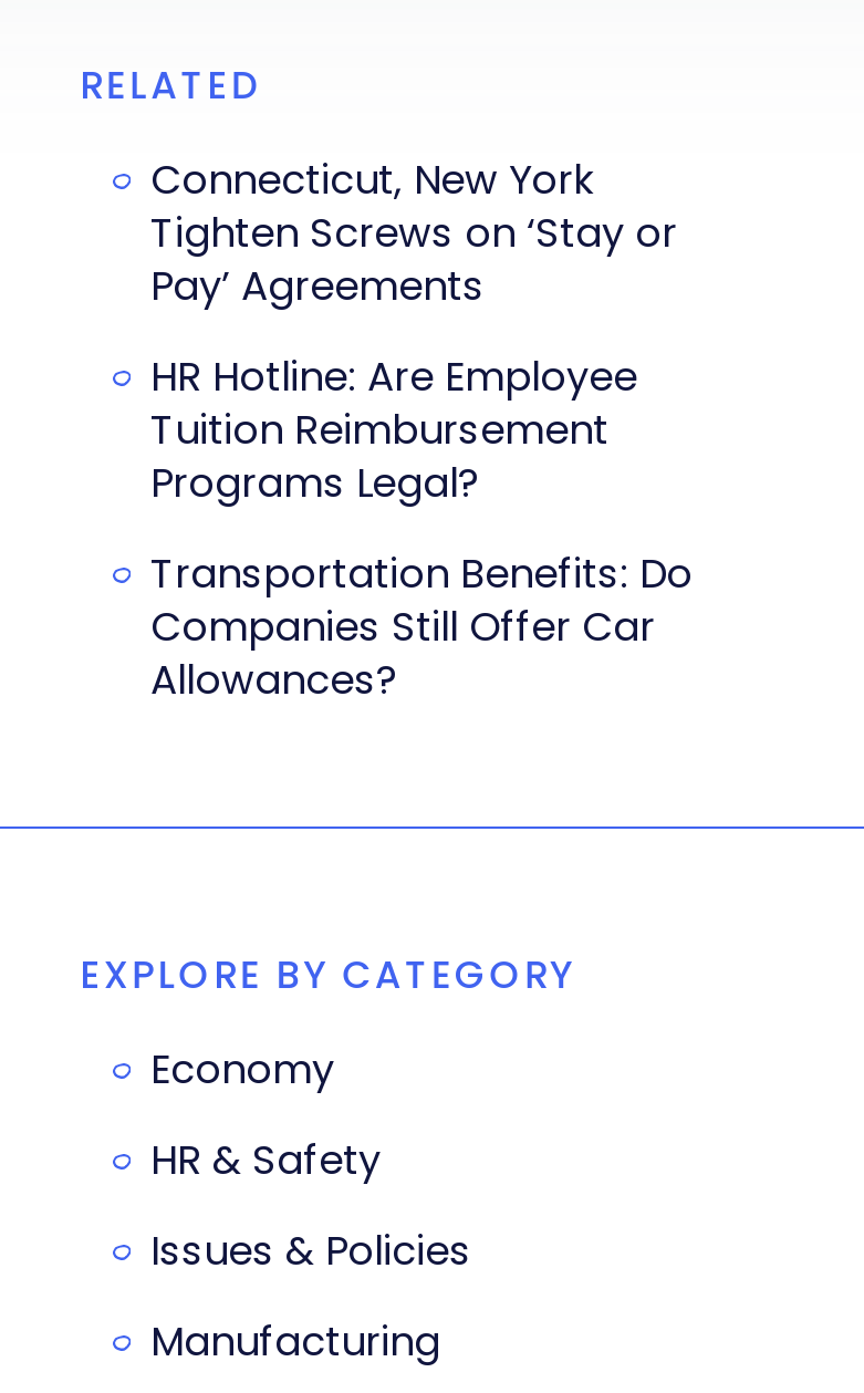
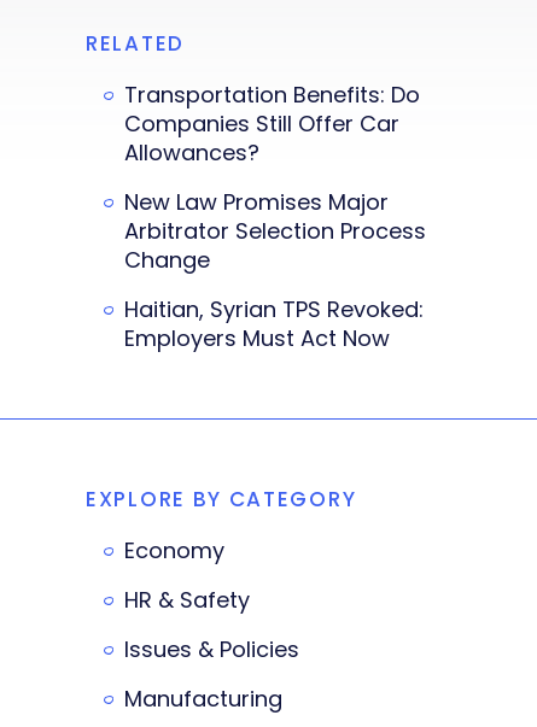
[150,152,677,510] Connecticut, New York | Tighten Screws on ‘Stay or | Pay’ Agreements | HR Hotline: Are Employee | Tuition Reimbursement | Programs Legal? -> none
moved [150,545,693,707] -> [124,80,420,168]: Transportation Benefits: Do | Companies Still Offer Car | Allowances?
none -> [124,187,426,353] New Law Promises Major | Arbitrator Selection Process | Change | Haitian, Syrian TPS Revoked: | Employers Must Act Now

